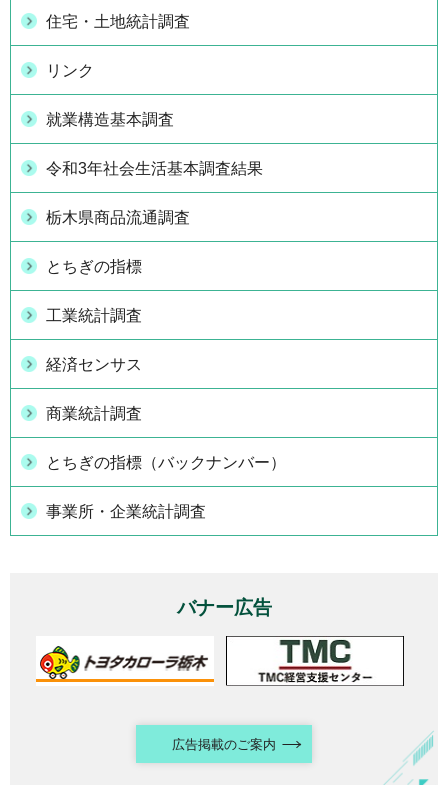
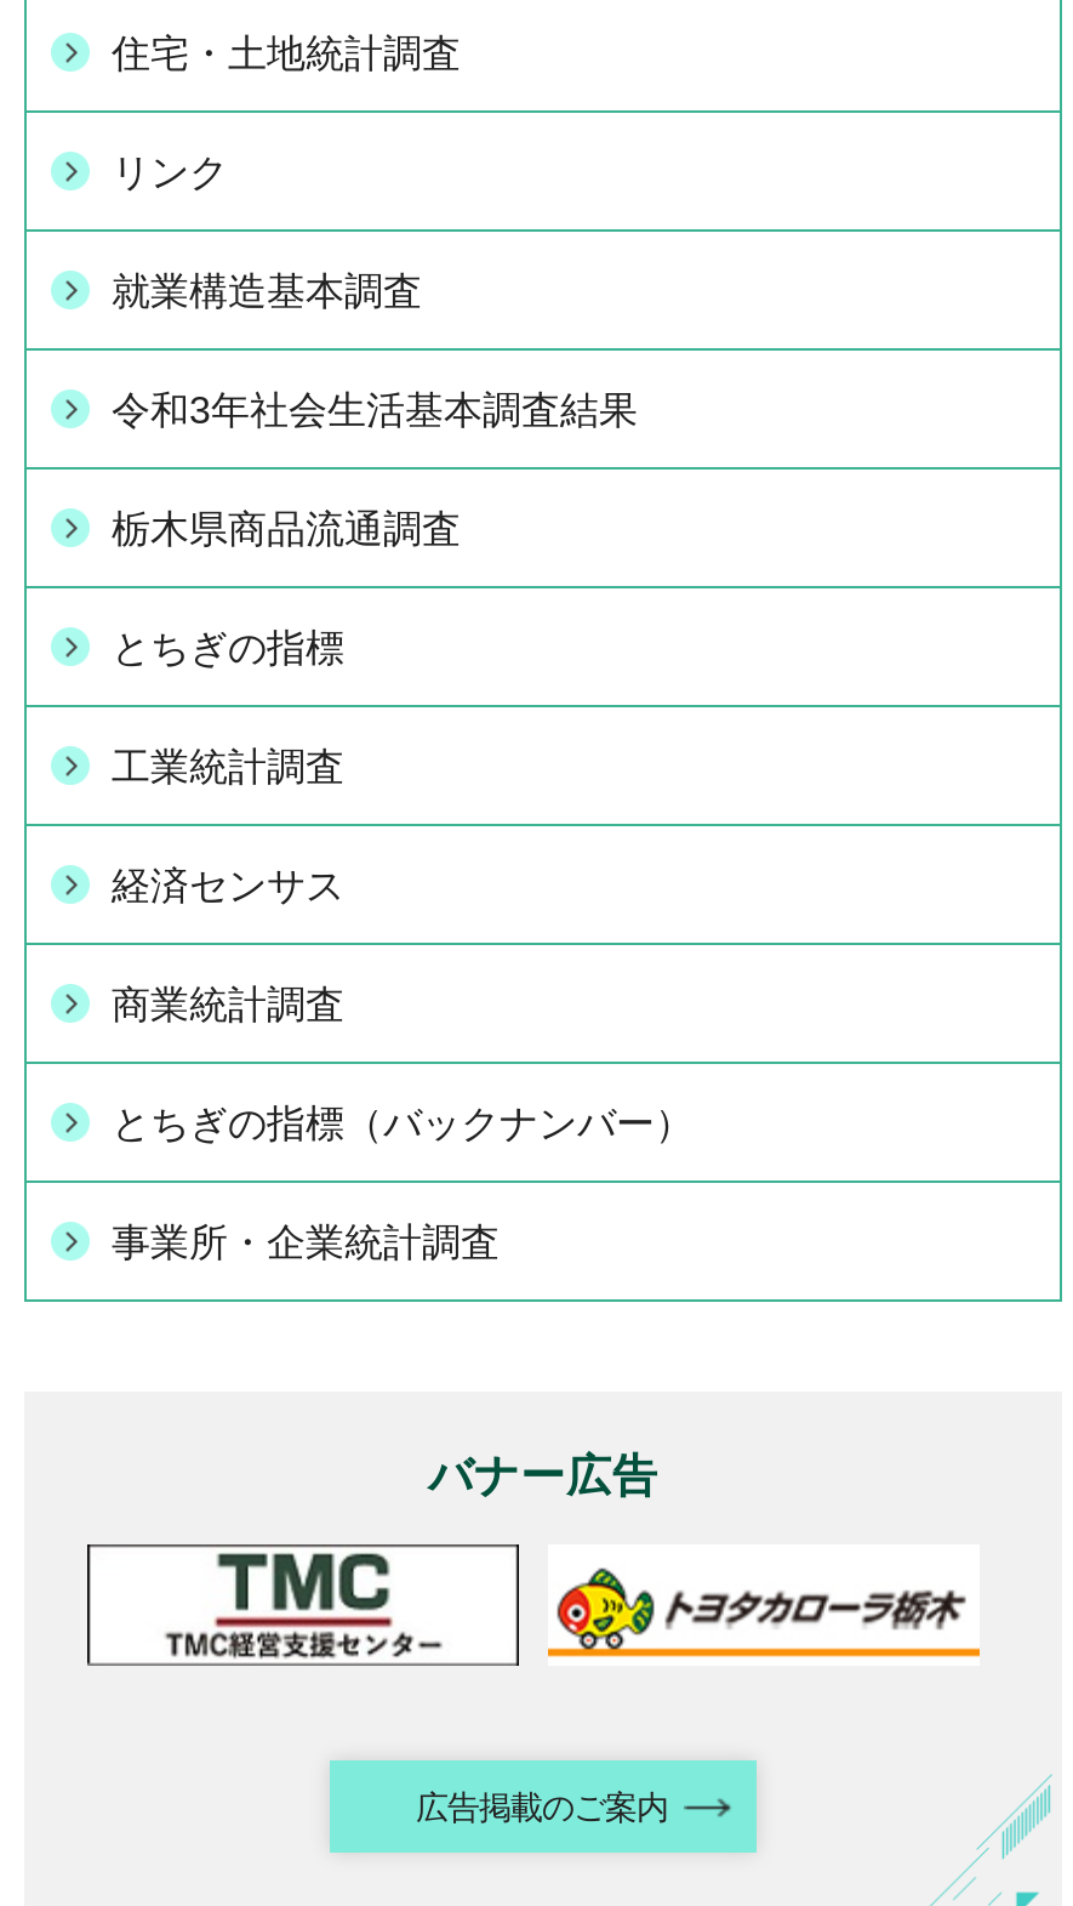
[35,636,215,686] [image] -> [85,1542,521,1668] [image]
[225,635,405,687] [image] -> [546,1544,982,1666] [image]

